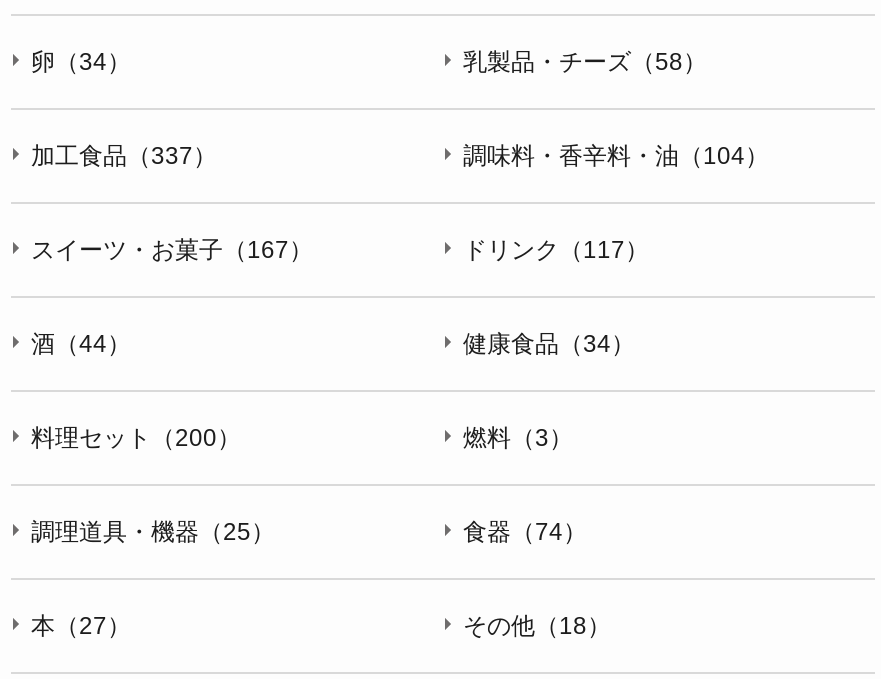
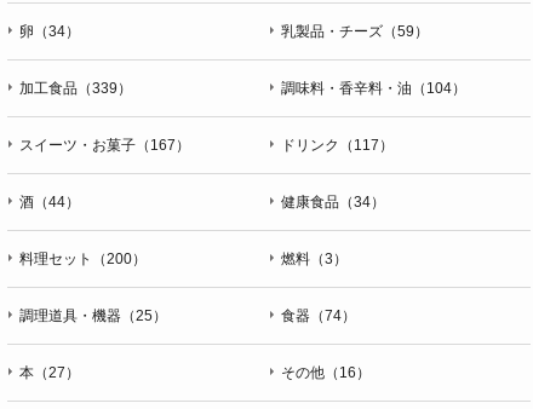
[463,47,707,75] 乳製品・チーズ（58） -> [281,23,429,39] 乳製品・チーズ（59）
[31,141,217,169] 加工食品（337） -> [19,79,132,96] 加工食品（339）
[463,611,611,639] その他（18） -> [281,364,371,381] その他（16）

